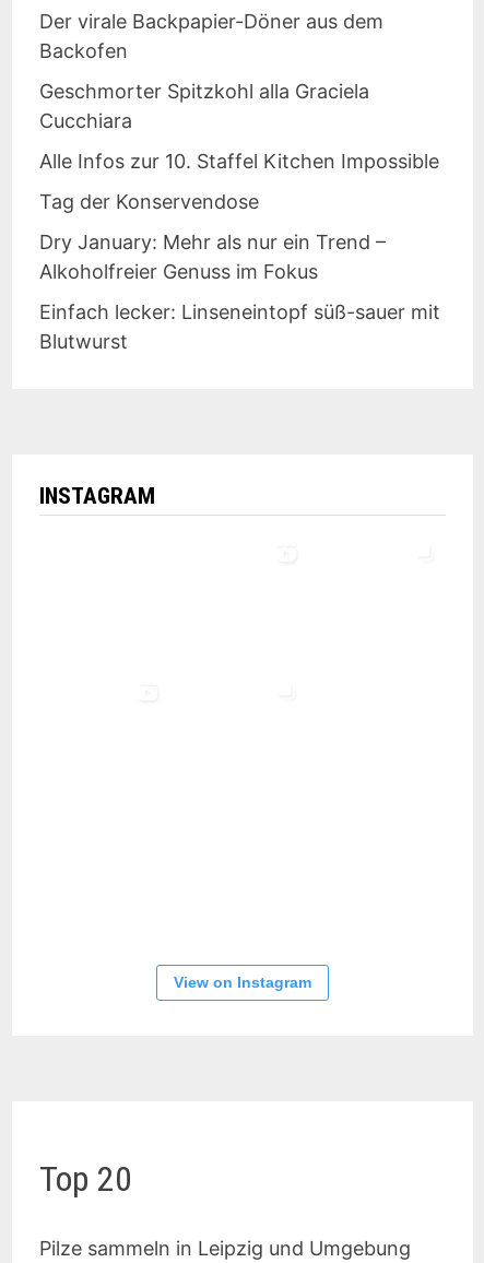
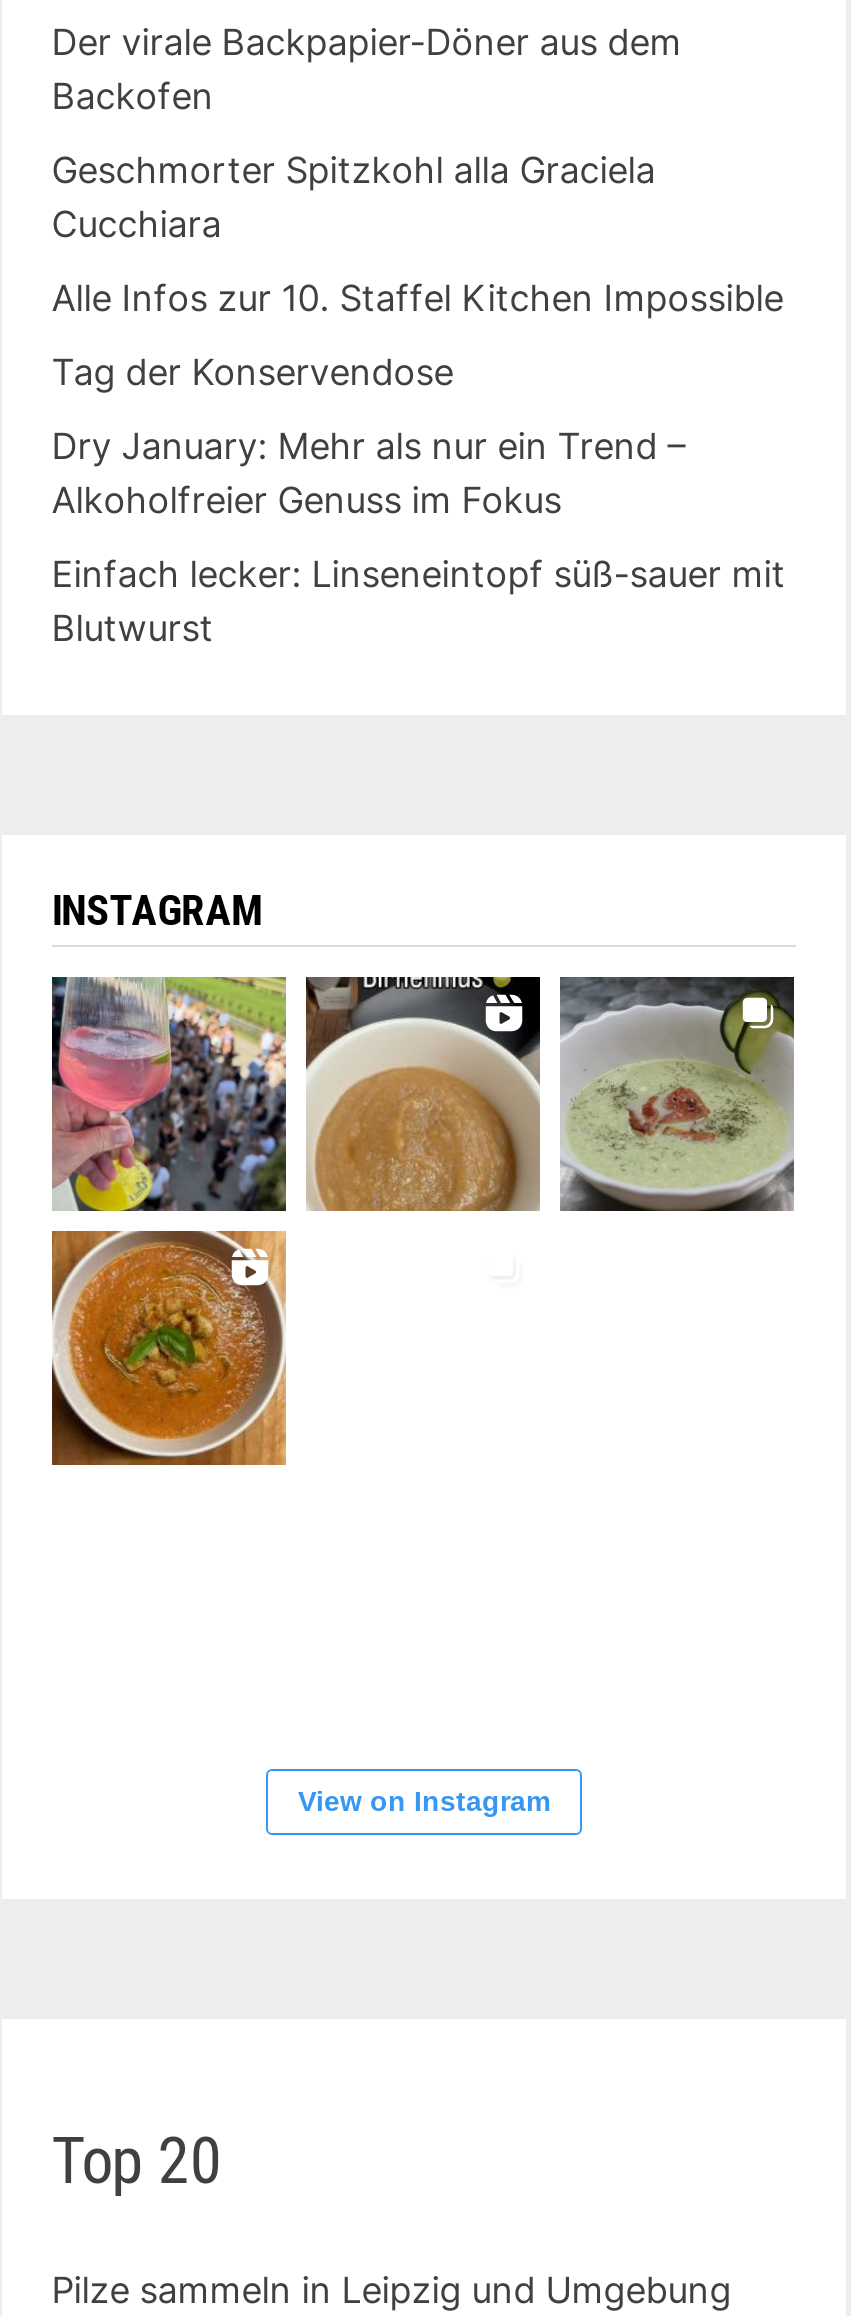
none -> [50,974,288,1214] [image]
none -> [50,1228,288,1468] [image]
none -> [304,974,542,1214] [image]
none -> [558,974,796,1214] [image]

